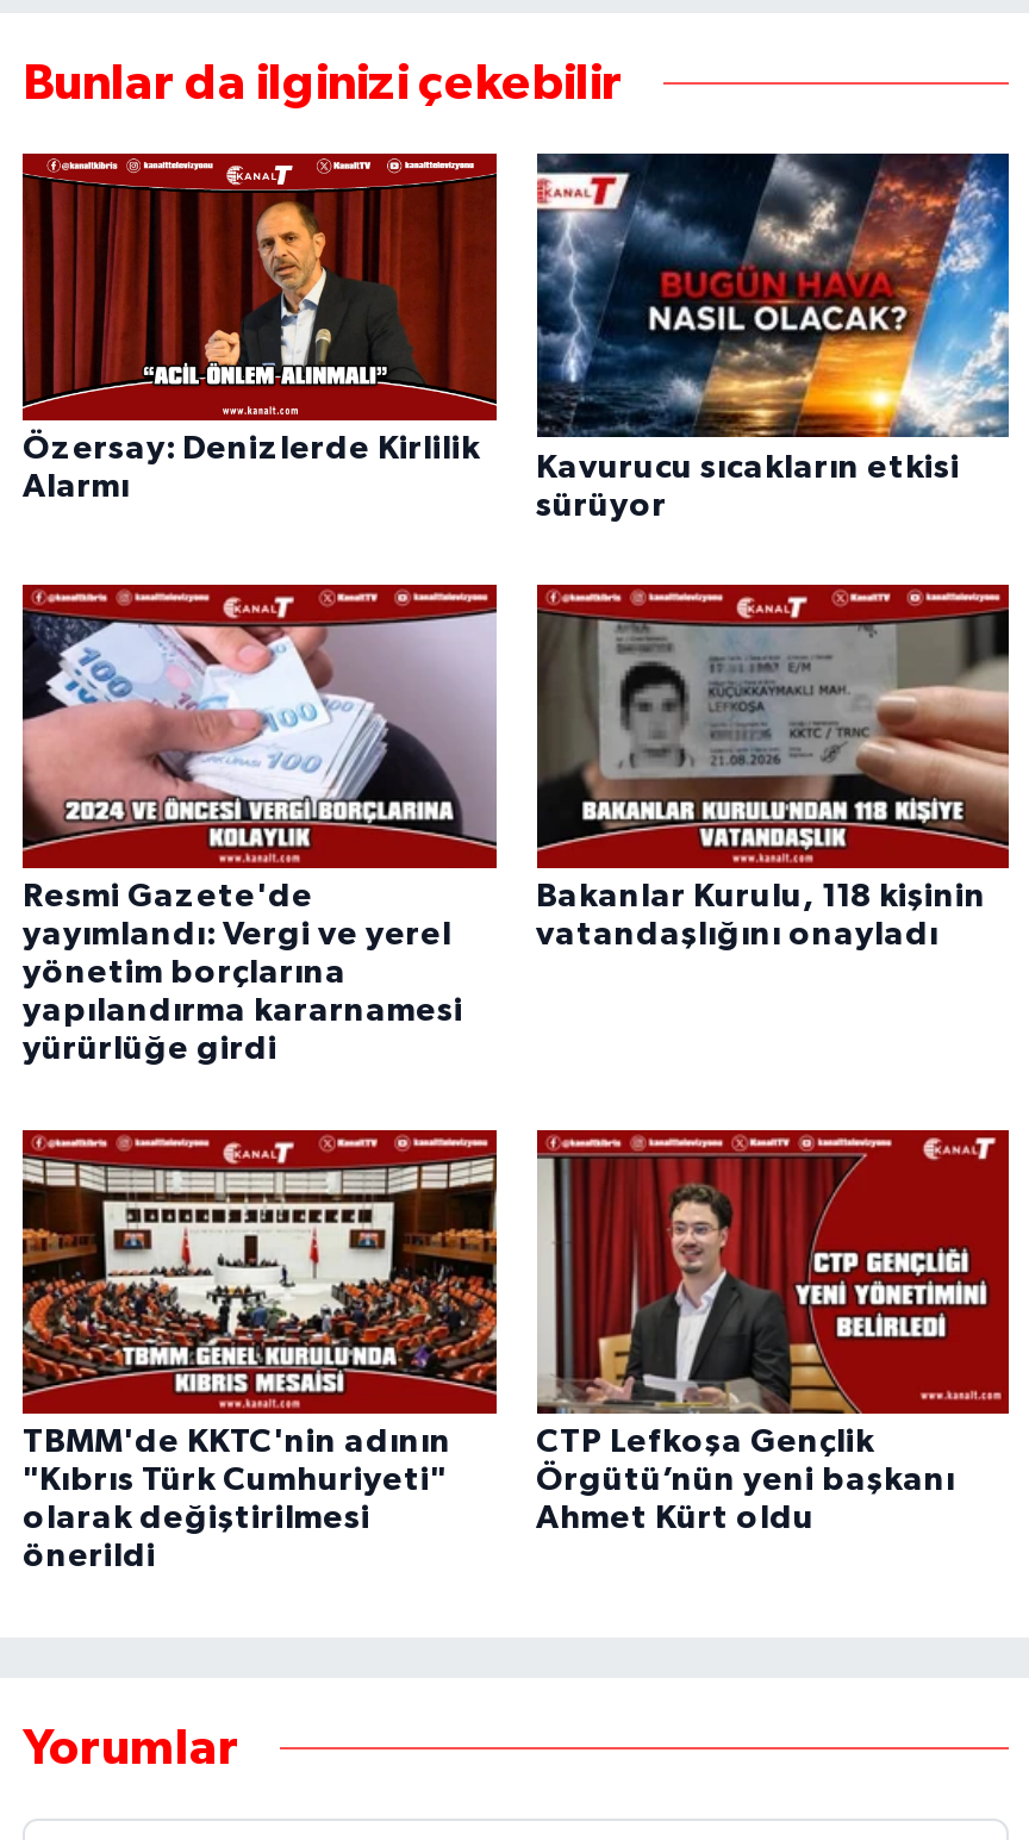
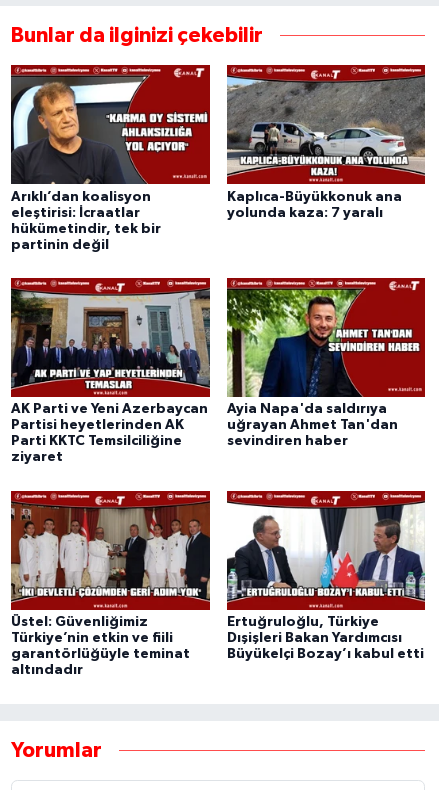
[20,158,497,504] [image] | Özersay: Denizlerde Kirlilik | Alarmı -> [10,67,210,252] [image] | Arıklı’dan koalisyon | eleştirisi: İcraatlar | hükümetindir, tek bir | partinin değil
[535,151,1011,522] [image] | Kavurucu sıcakların etkisi | sürüyor -> [226,64,426,220] [image] | Kaplıca-Büyükkonuk ana | yolunda kaza: 7 yaralı
[20,582,499,1067] [image] | Resmi Gazete'de | yayımlandı: Vergi ve yerel | yönetim borçlarına | yapılandırma kararnamesi | yürürlüğe girdi -> [10,262,211,464] [image] | AK Parti ve Yeni Azerbaycan | Partisi heyetlerinden AK | Parti KKTC Temsilciliğine | ziyaret
[535,582,1011,953] [image] | Bakanlar Kurulu, 118 kişinin | vatandaşlığını onayladı -> [226,262,426,448] [image] | Ayia Napa'da saldırıya | uğrayan Ahmet Tan'dan | sevindiren haber
[536,1135,1011,1536] [image] | CTP Lefkoşa Gençlik | Örgütü’nün yeni başkanı | Ahmet Kürt oldu -> [226,494,426,661] [image] | Ertuğruloğlu, Türkiye | Dışişleri Bakan Yardımcısı | Büyükelçi Bozay’ı kabul etti
[20,1156,499,1574] [image] | TBMM'de KKTC'nin adının | "Kıbrıs Türk Cumhuriyeti" | olarak değiştirilmesi | önerildi -> [11,502,211,677] [image] | Üstel: Güvenliğimiz | Türkiye’nin etkin ve fiili | garantörlüğüyle teminat | altındadır

